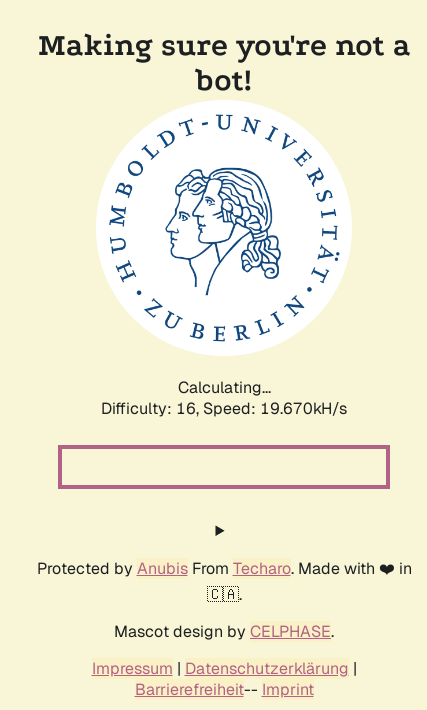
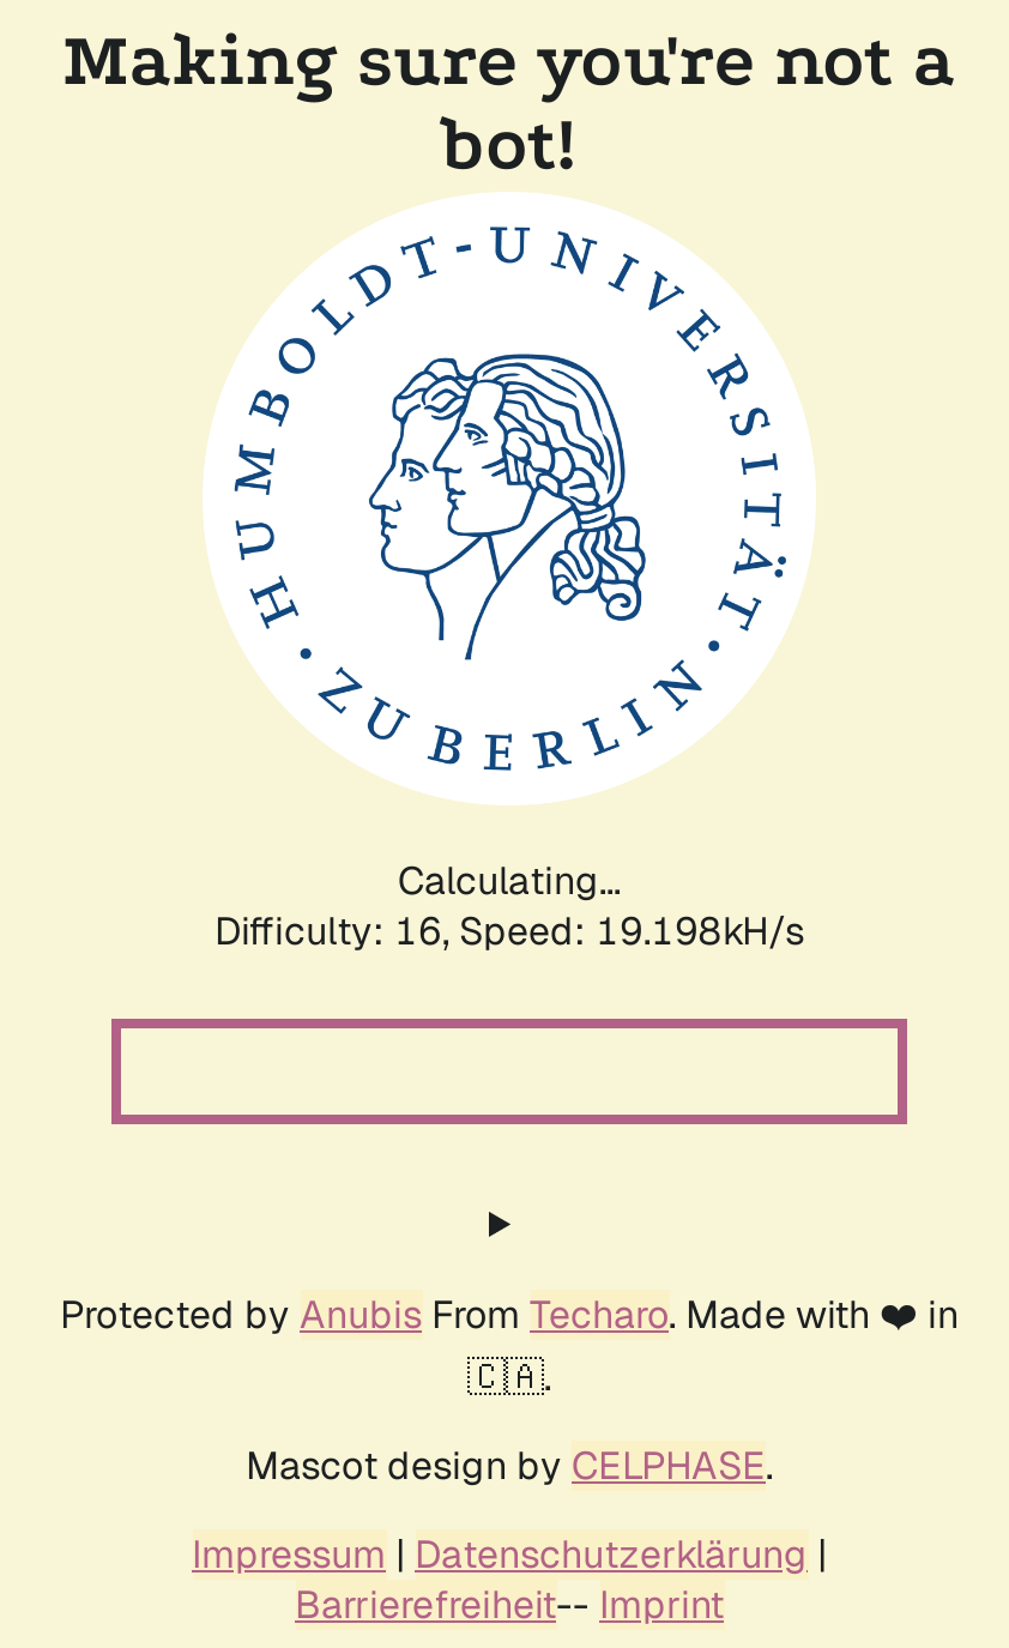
[101,398,347,419] Difficulty: 16, Speed: 19.670kH/s -> [215,906,804,956] Difficulty: 16, Speed: 19.198kH/s

